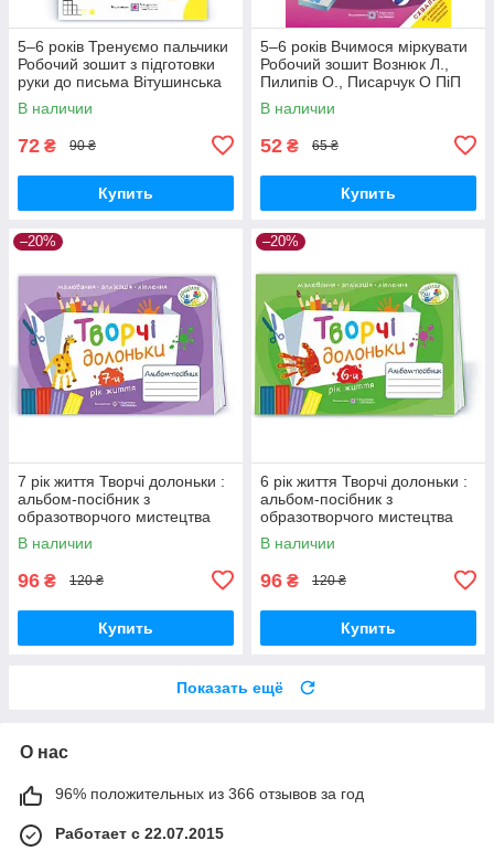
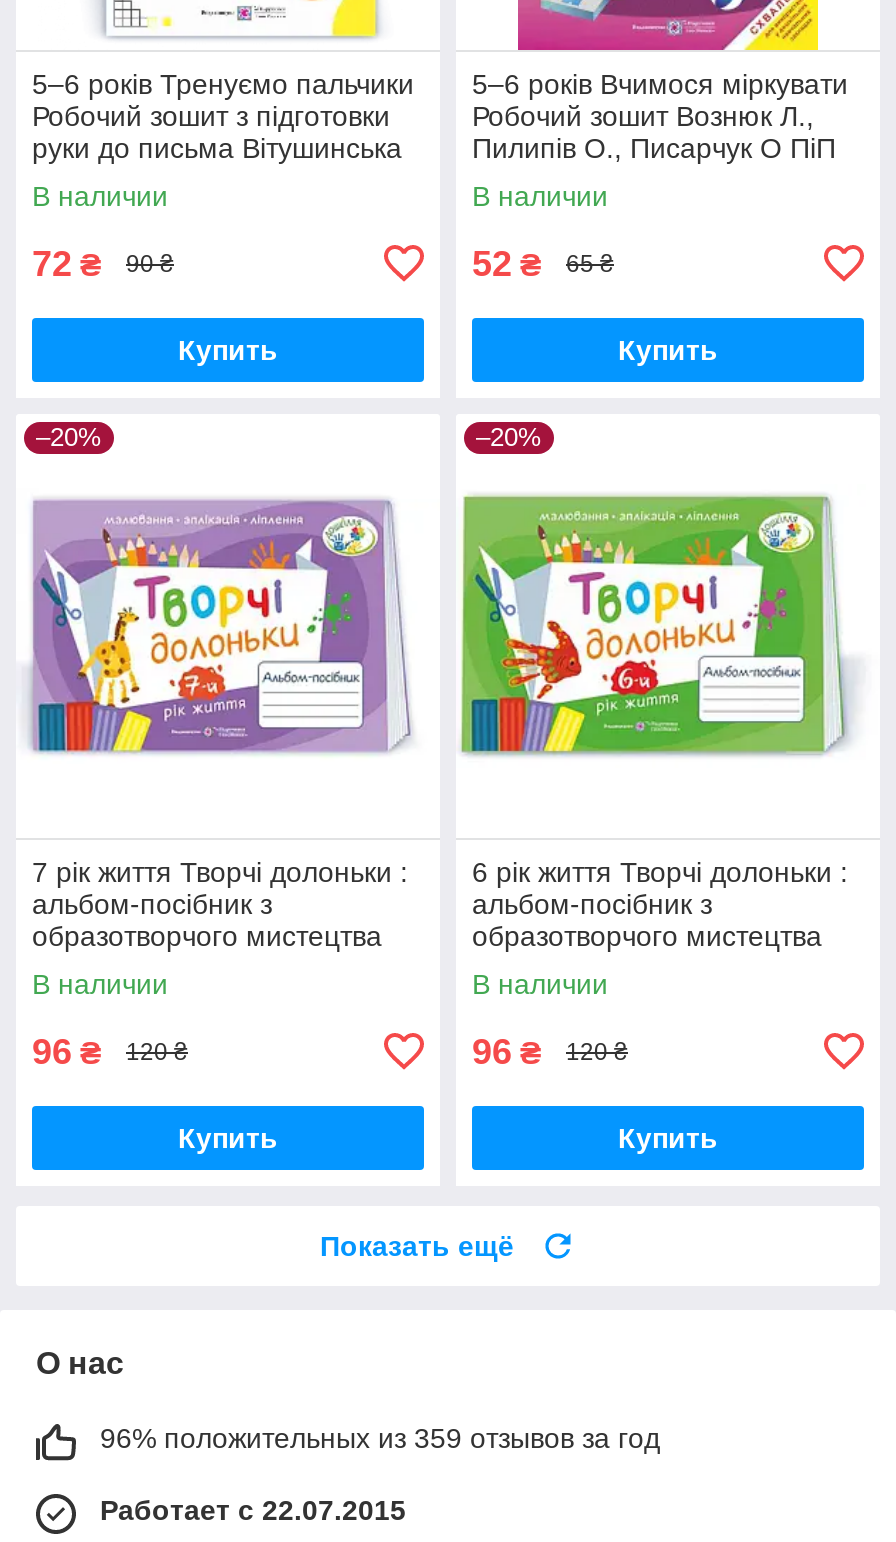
[55,785,364,802] 96% положительных из 366 отзывов за год -> [100,1422,660,1454] 96% положительных из 359 отзывов за год

